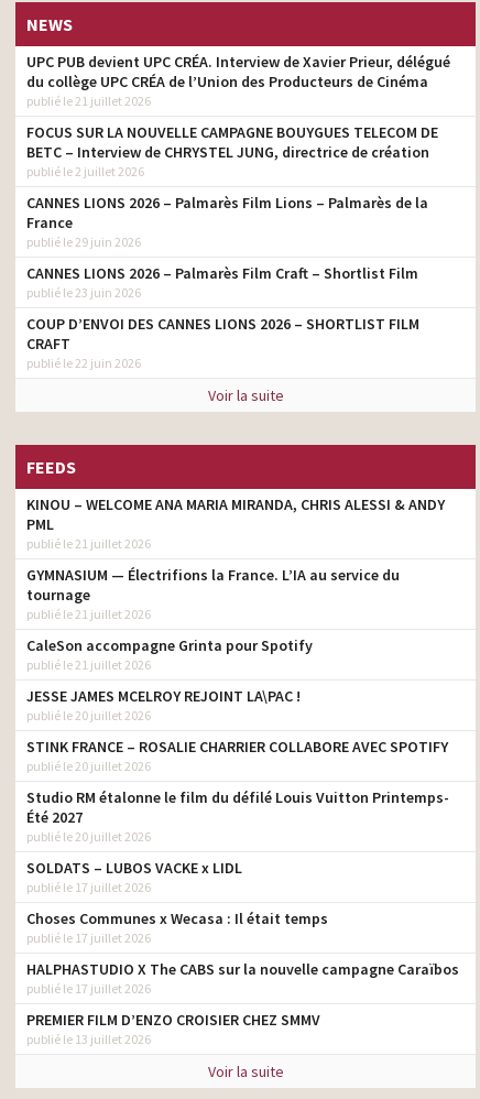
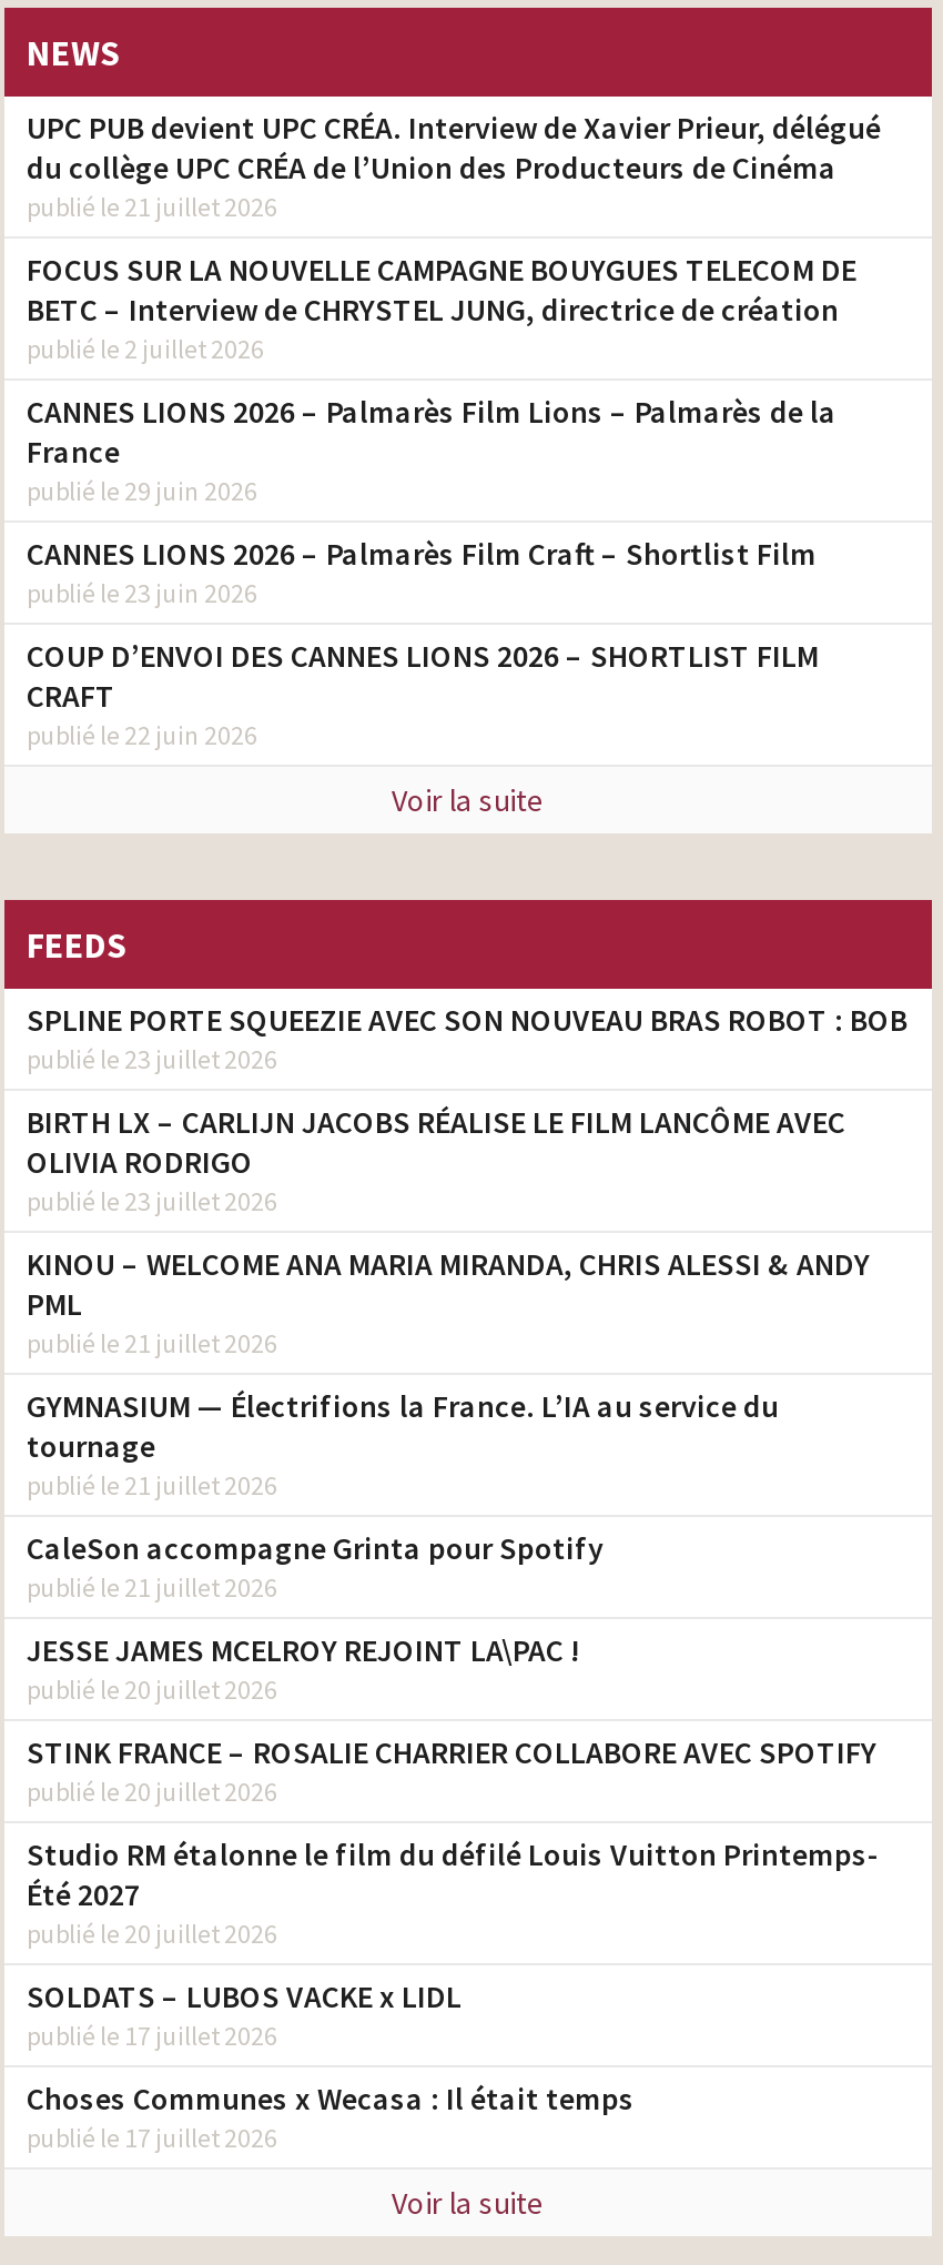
none -> [27,1000,907,1217] SPLINE PORTE SQUEEZIE AVEC SON NOUVEAU BRAS ROBOT : BOB | publié le 23 juillet 2026 | BIRTH LX – CARLIJN JACOBS RÉALISE LE FILM LANCÔME AVEC | OLIVIA RODRIGO | publié le 23 juillet 2026
moved [26,494,449,946] -> [27,1244,879,2154]: KINOU – WELCOME ANA MARIA MIRANDA, CHRIS ALESSI & ANDY | PML | publié le 21 juillet 2026 | ... | Choses Communes x Wecasa : Il était temps | publié le 17 juillet 2026
[26,959,459,1047] HALPHASTUDIO X The CABS sur la nouvelle campagne Caraïbos | publié le 17 juillet 2026 | PREMIER FILM D’ENZO CROISIER CHEZ SMMV | publié le 13 juillet 2026 -> none

